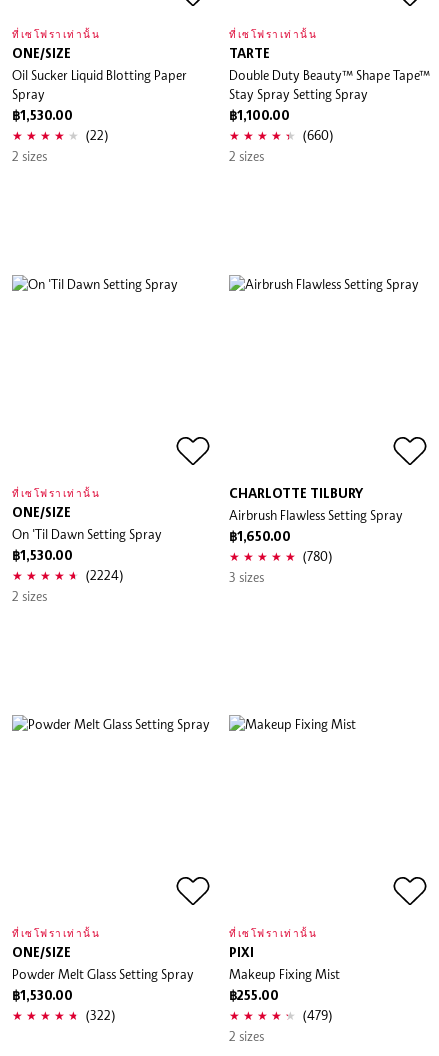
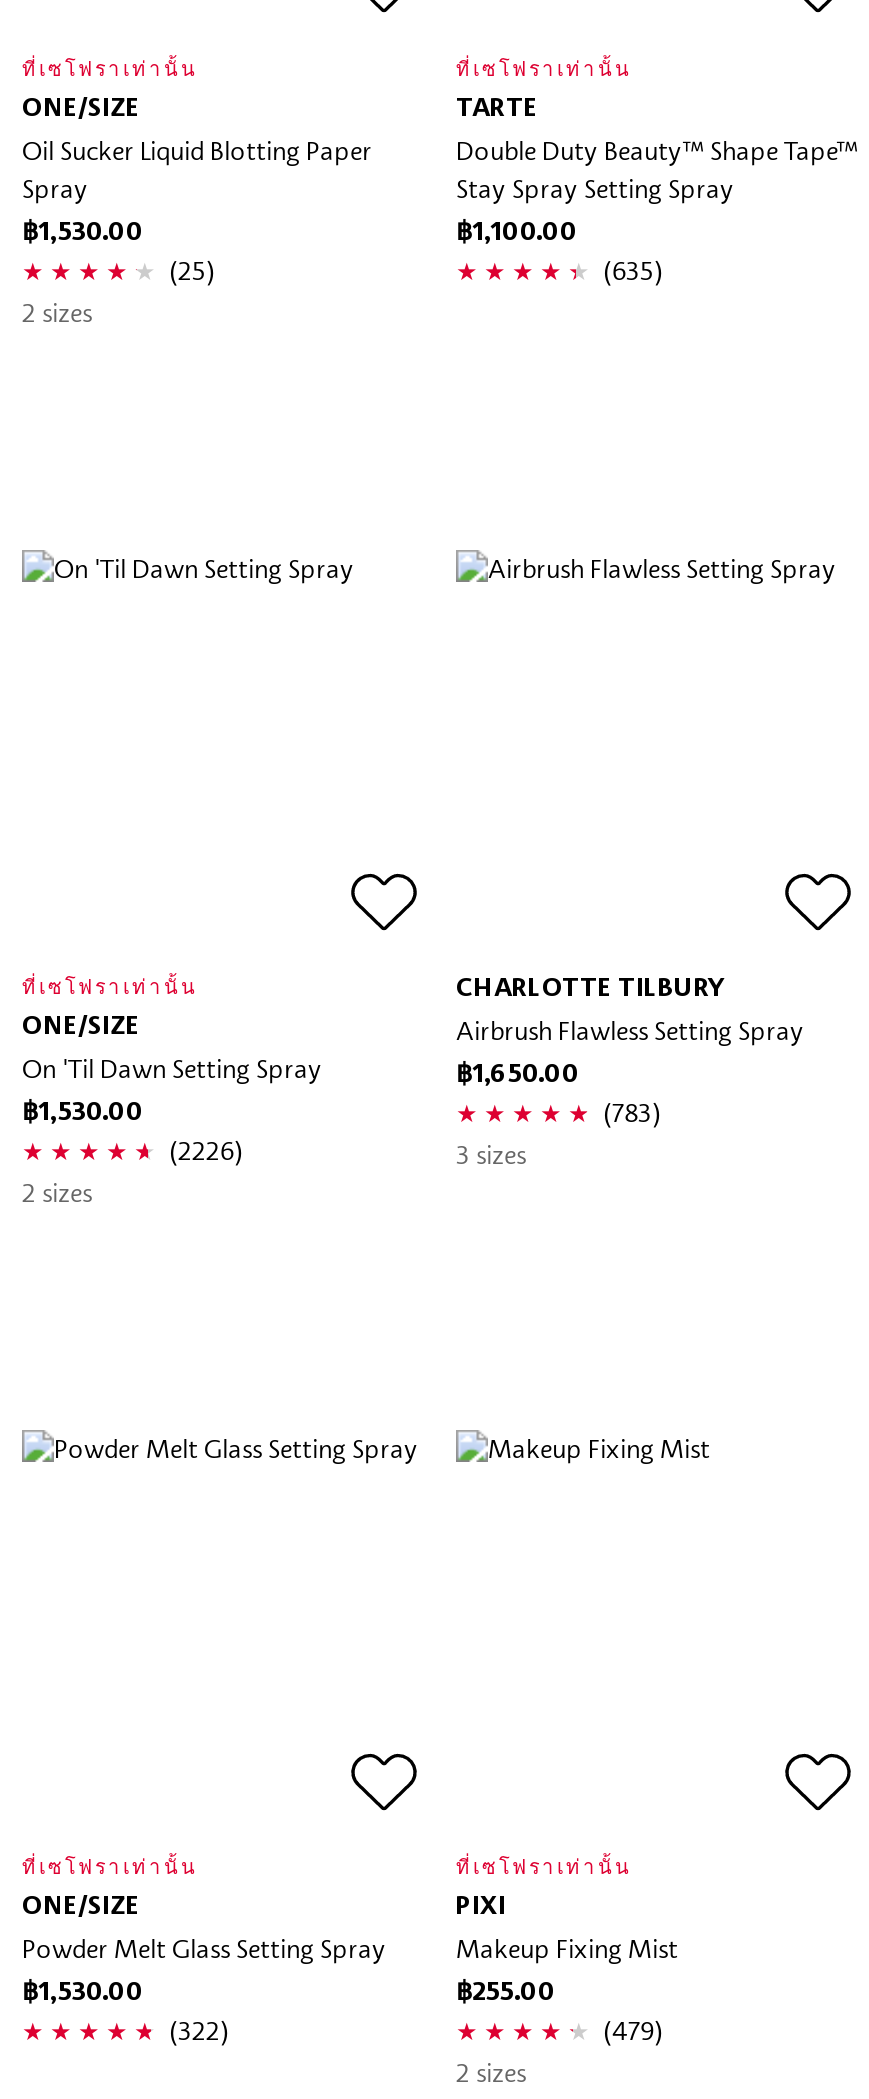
[85,127,109,143] (22) -> [168,254,216,286] (25)
[229,127,334,164] (660) | 2 sizes -> [602,254,664,286] (635)
[302,548,333,564] (780) -> [602,1096,662,1128] (783)
[85,567,124,583] (2224) -> [168,1134,244,1166] (2226)

